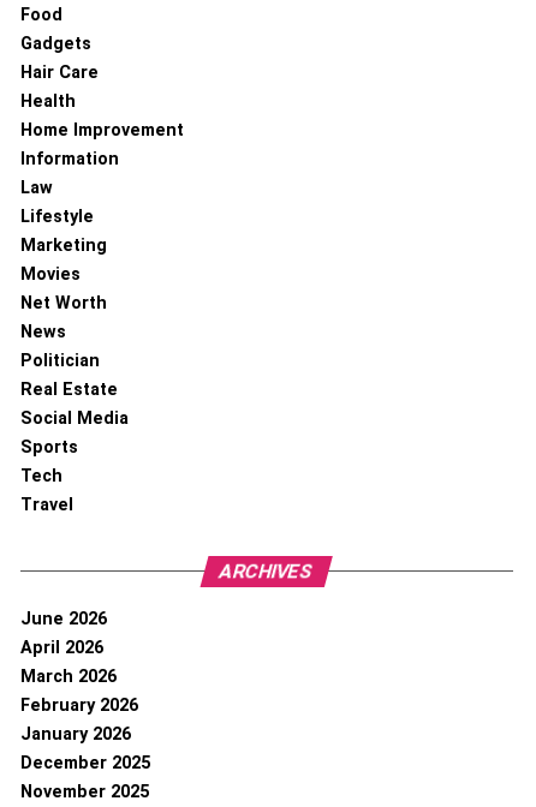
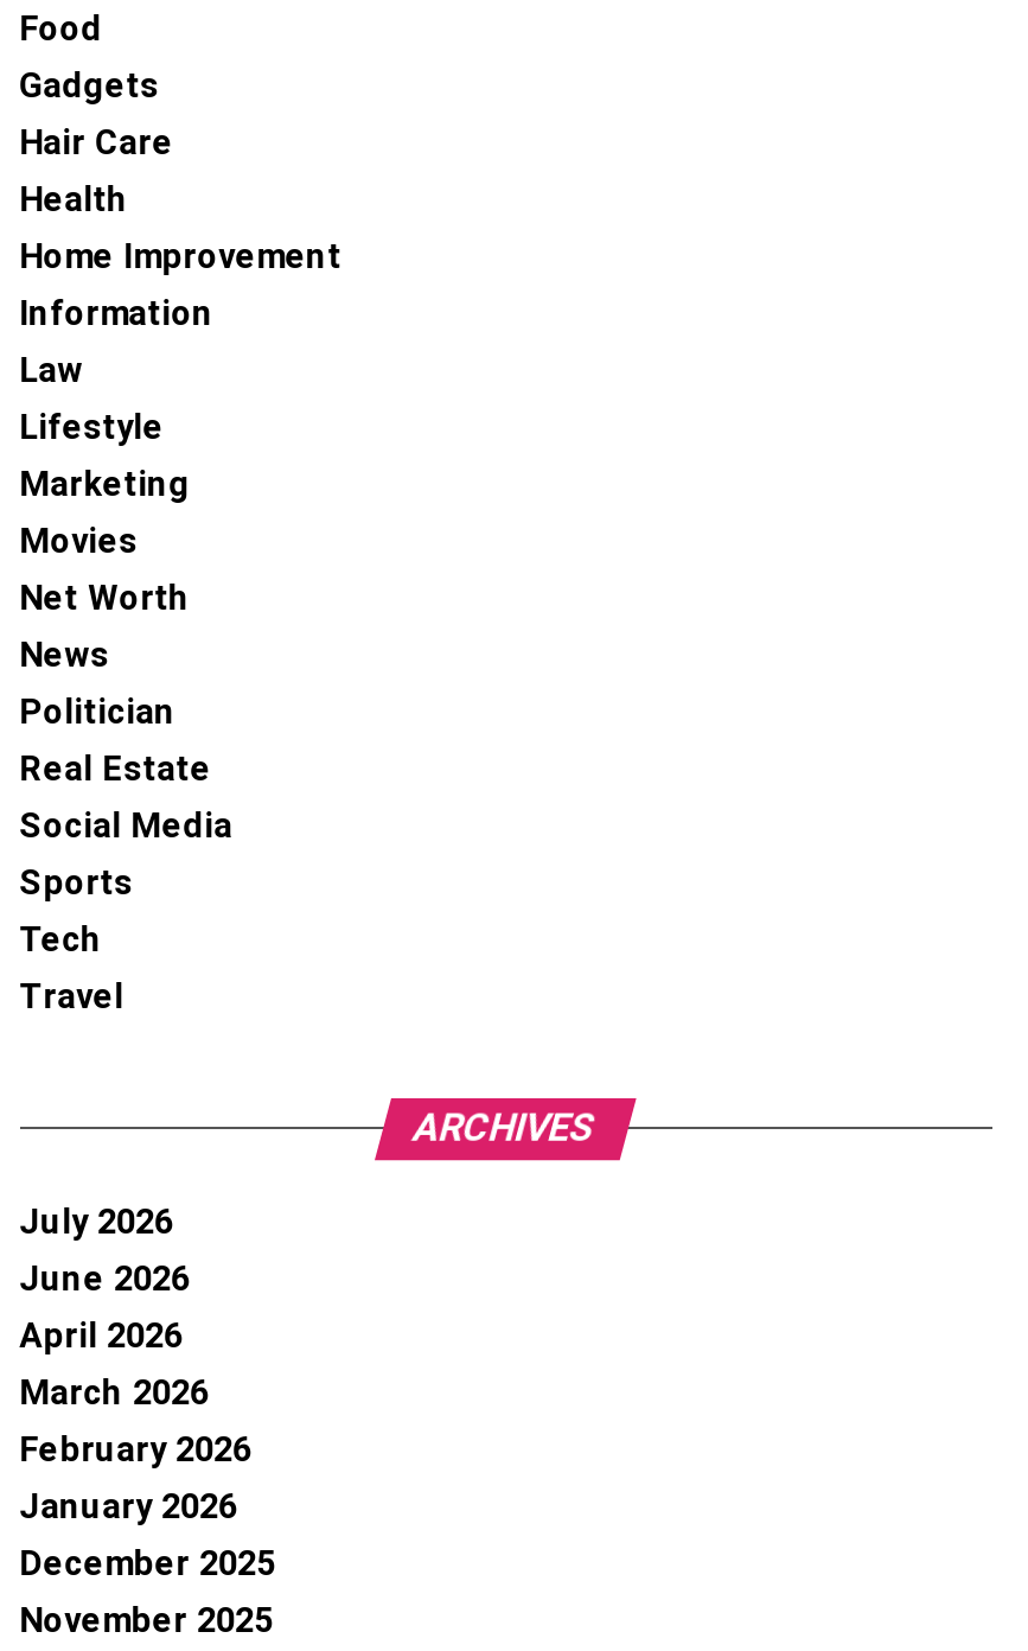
none -> [19,1203,174,1243] July 2026

